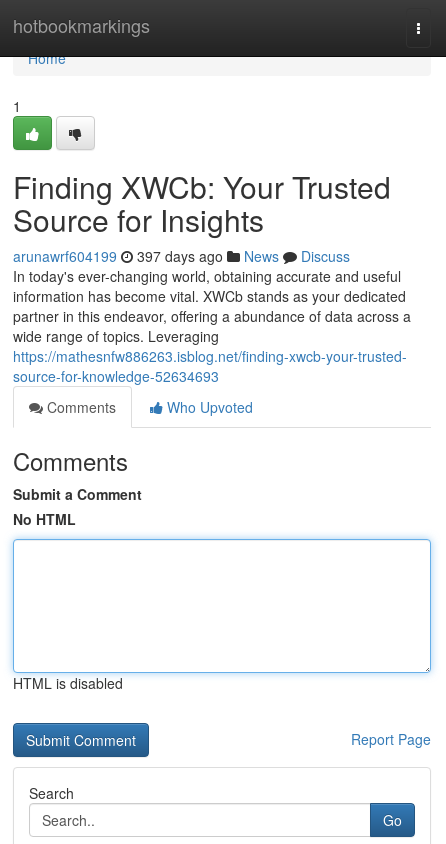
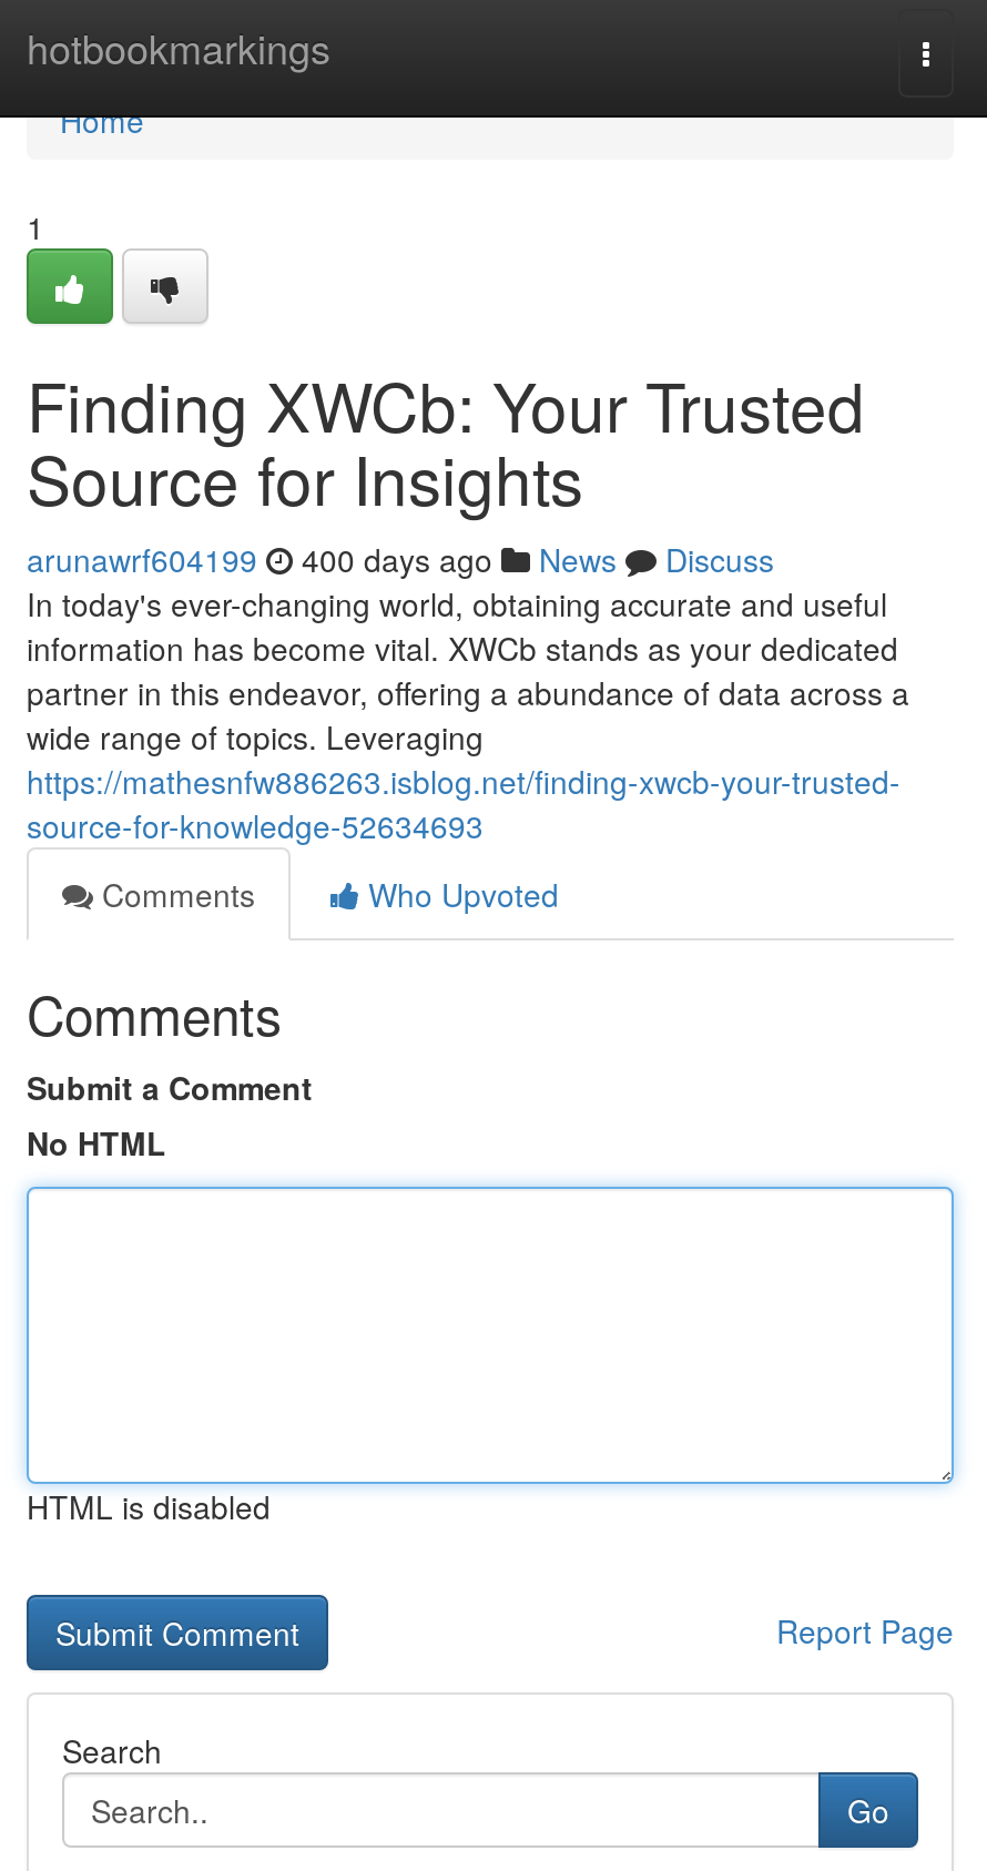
[13,246,350,266] arunawrf604199 397 days ago News Discuss -> [27,537,774,581] arunawrf604199 400 days ago News Discuss

